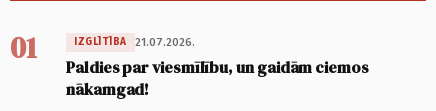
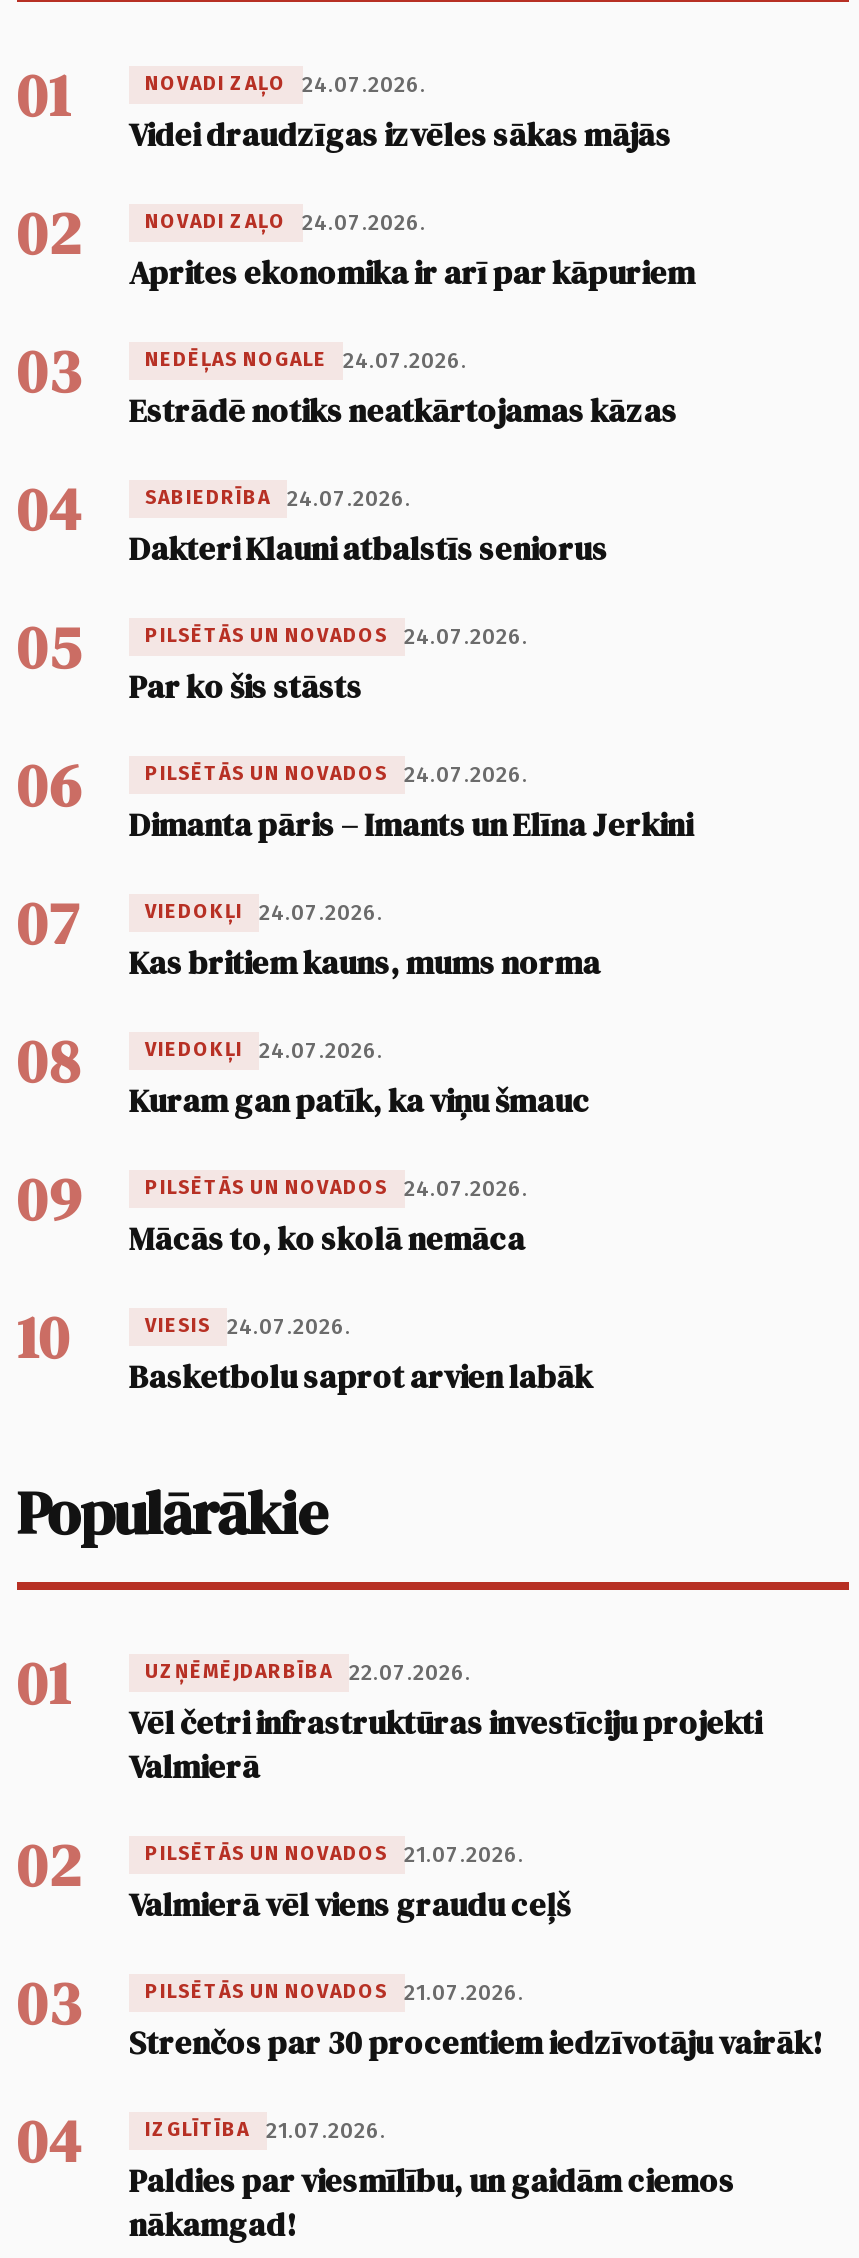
none -> [17,72,822,2182] NOVADI ZAĻO | 24.07.2026. | Videi draudzīgas izvēles sākas mājās | 02 | NOVADI ZAĻO | 24.07.2026. | Aprites ekonomika ir arī par kāpuriem | 03 | NEDĒĻAS NOGALE | 24.07.2026. | Estrādē notiks neatkārtojamas kāzas | 04 | SABIEDRĪBA | 24.07.2026. | Dakteri Klauni atbalstīs seniorus | 05 | PILSĒTĀS UN NOVADOS | 24.07.2026. | Par ko šis stāsts | 06 | PILSĒTĀS UN NOVADOS | 24.07.2026. | Dimanta pāris – Imants un Elīna Jerkini | 07 | VIEDOKĻI | 24.07.2026. | Kas britiem kauns, mums norma | 08 | VIEDOKĻI | 24.07.2026. | Kuram gan patīk, ka viņu šmauc | 09 | PILSĒTĀS UN NOVADOS | 24.07.2026. | Mācās to, ko skolā nemāca | 10 | VIESIS | 24.07.2026. | Basketbolu saprot arvien labāk | Populārākie | 01 | UZŅĒMĒJDARBĪBA | 22.07.2026. | Vēl četri infrastruktūras investīciju projekti | Valmierā | 02 | PILSĒTĀS UN NOVADOS | 21.07.2026. | Valmierā vēl viens graudu ceļš | 03 | PILSĒTĀS UN NOVADOS | 21.07.2026. | Strenčos par 30 procentiem iedzīvotāju vairāk! | 04

